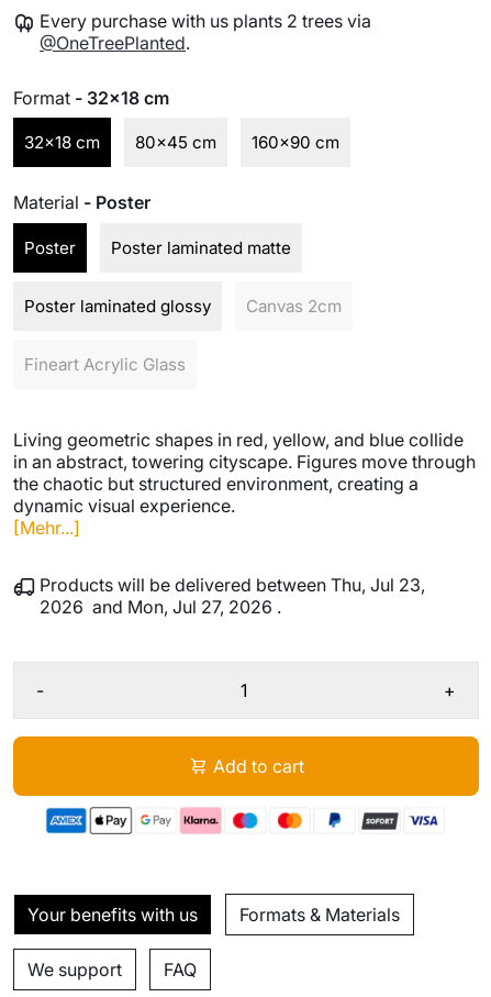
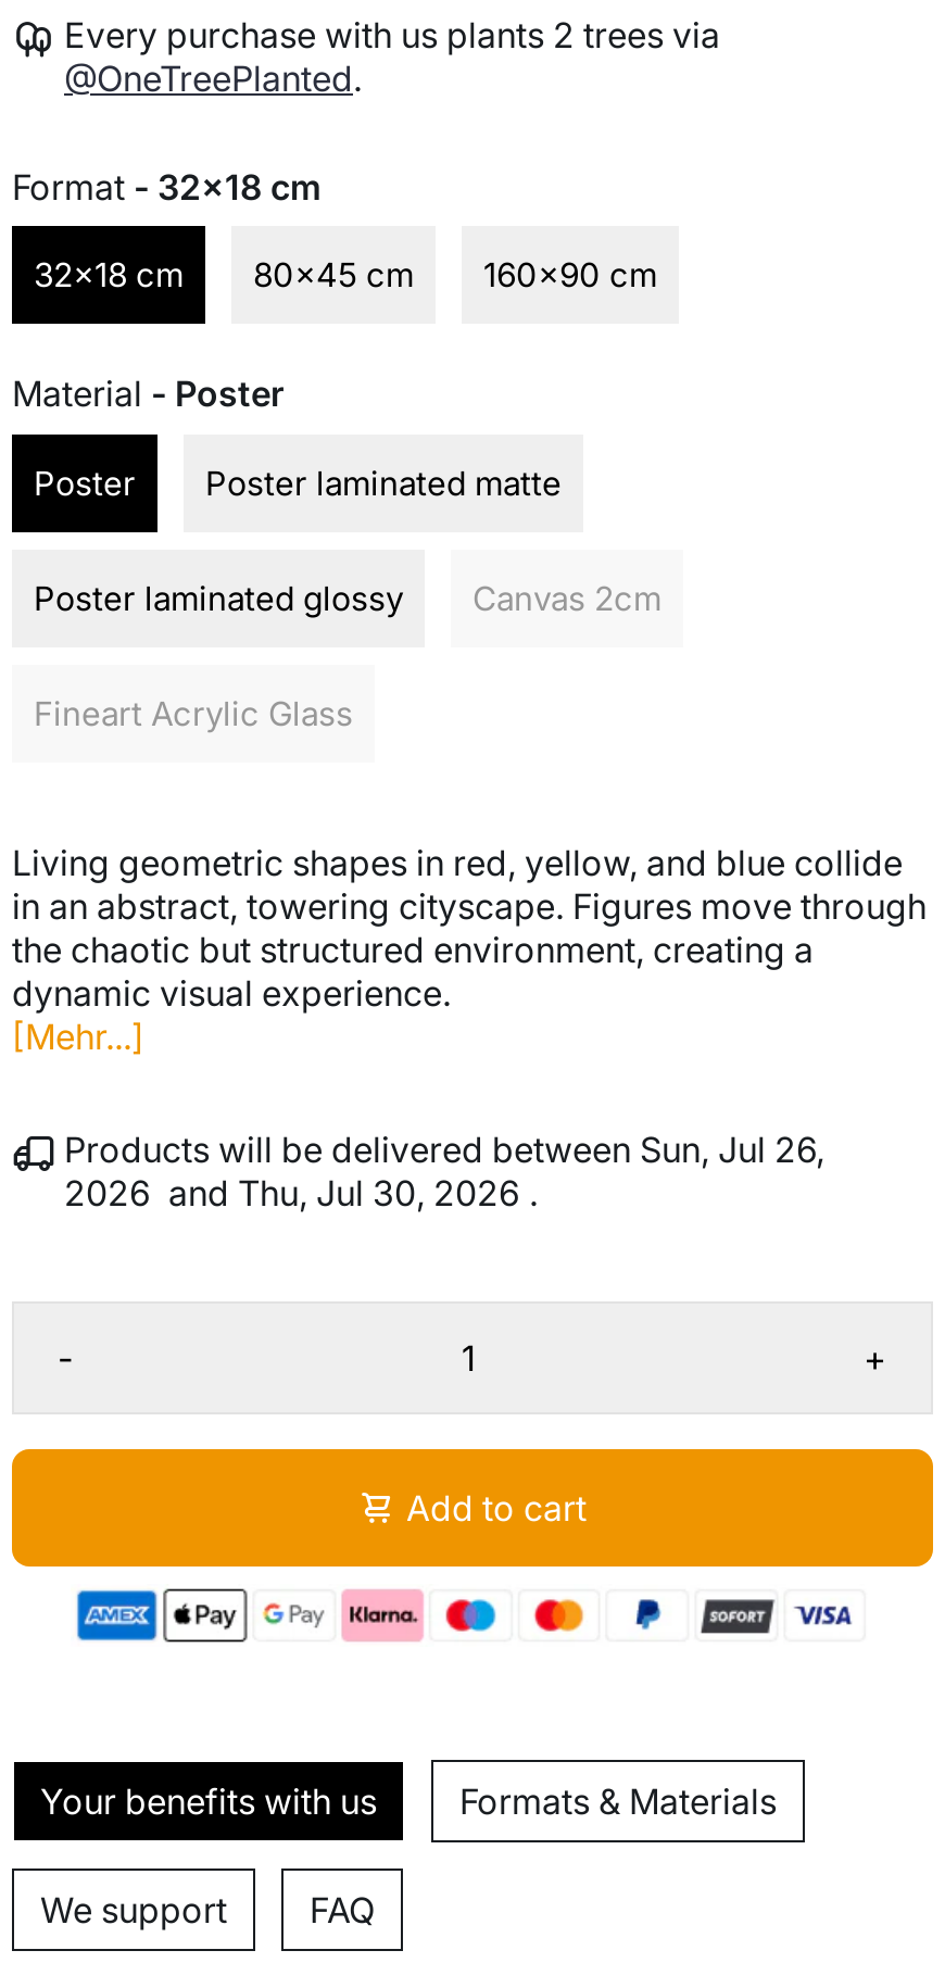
[40,574,425,596] Products will be delivered between Thu, Jul 23, -> [64,1127,824,1171] Products will be delivered between Sun, Jul 26,
[40,596,281,618] 2026 and Mon, Jul 27, 2026 . -> [64,1171,538,1214] 2026 and Thu, Jul 30, 2026 .

